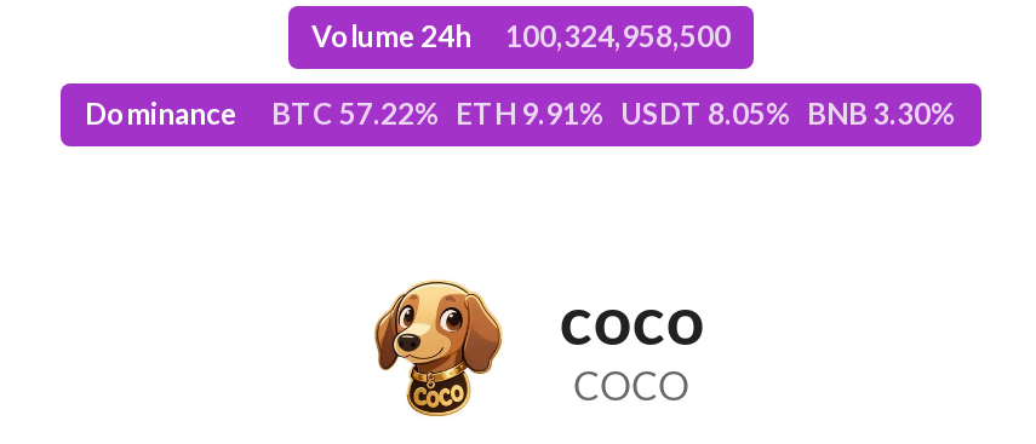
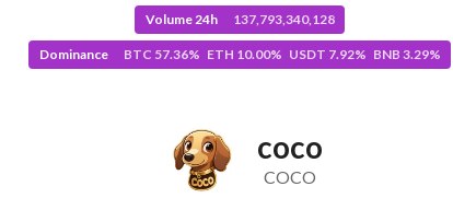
[311,18,731,54] Volume 24h 100,324,958,500 -> [145,11,334,27] Volume 24h 137,793,340,128
[271,95,957,132] BTC 57.22% ETH 9.91% USDT 8.05% BNB 3.30% -> [123,46,440,62] BTC 57.36% ETH 10.00% USDT 7.92% BNB 3.29%

